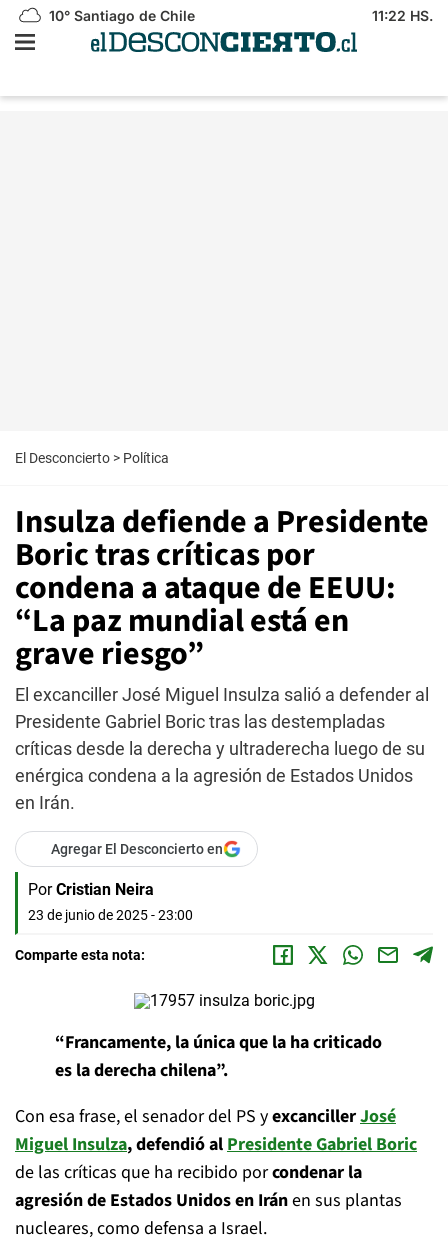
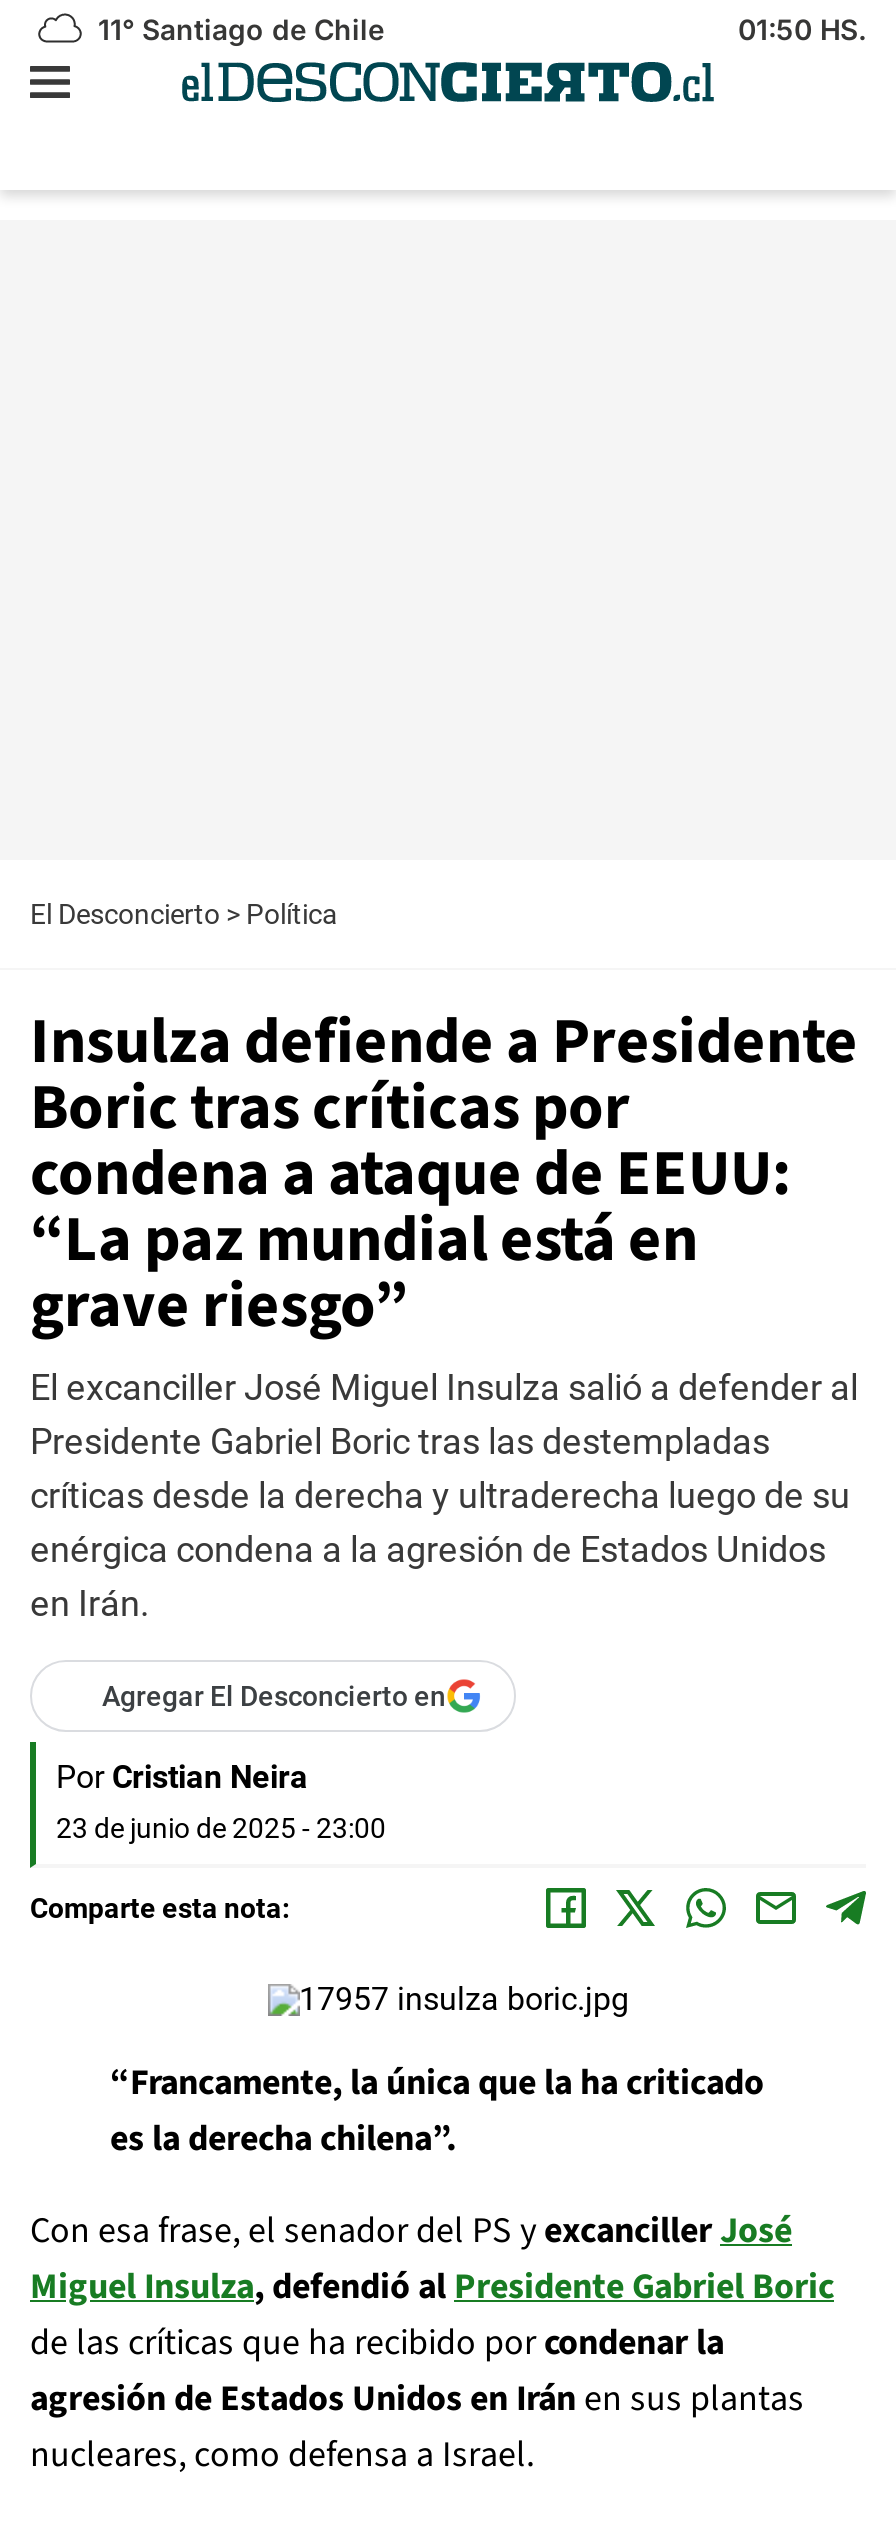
[45,7,195,24] 10° Santiago de Chile -> [90,12,384,46] 11° Santiago de Chile
[372,7,433,24] 11:22 HS. -> [738,12,866,46] 01:50 HS.

